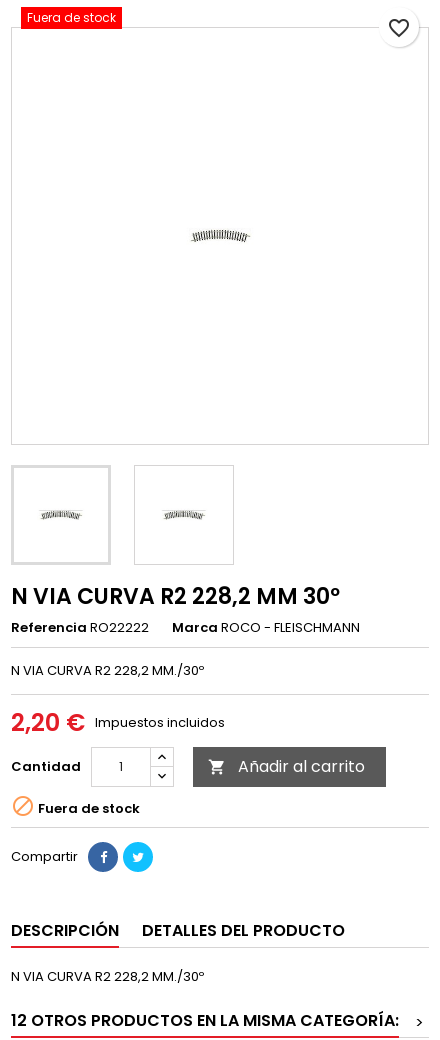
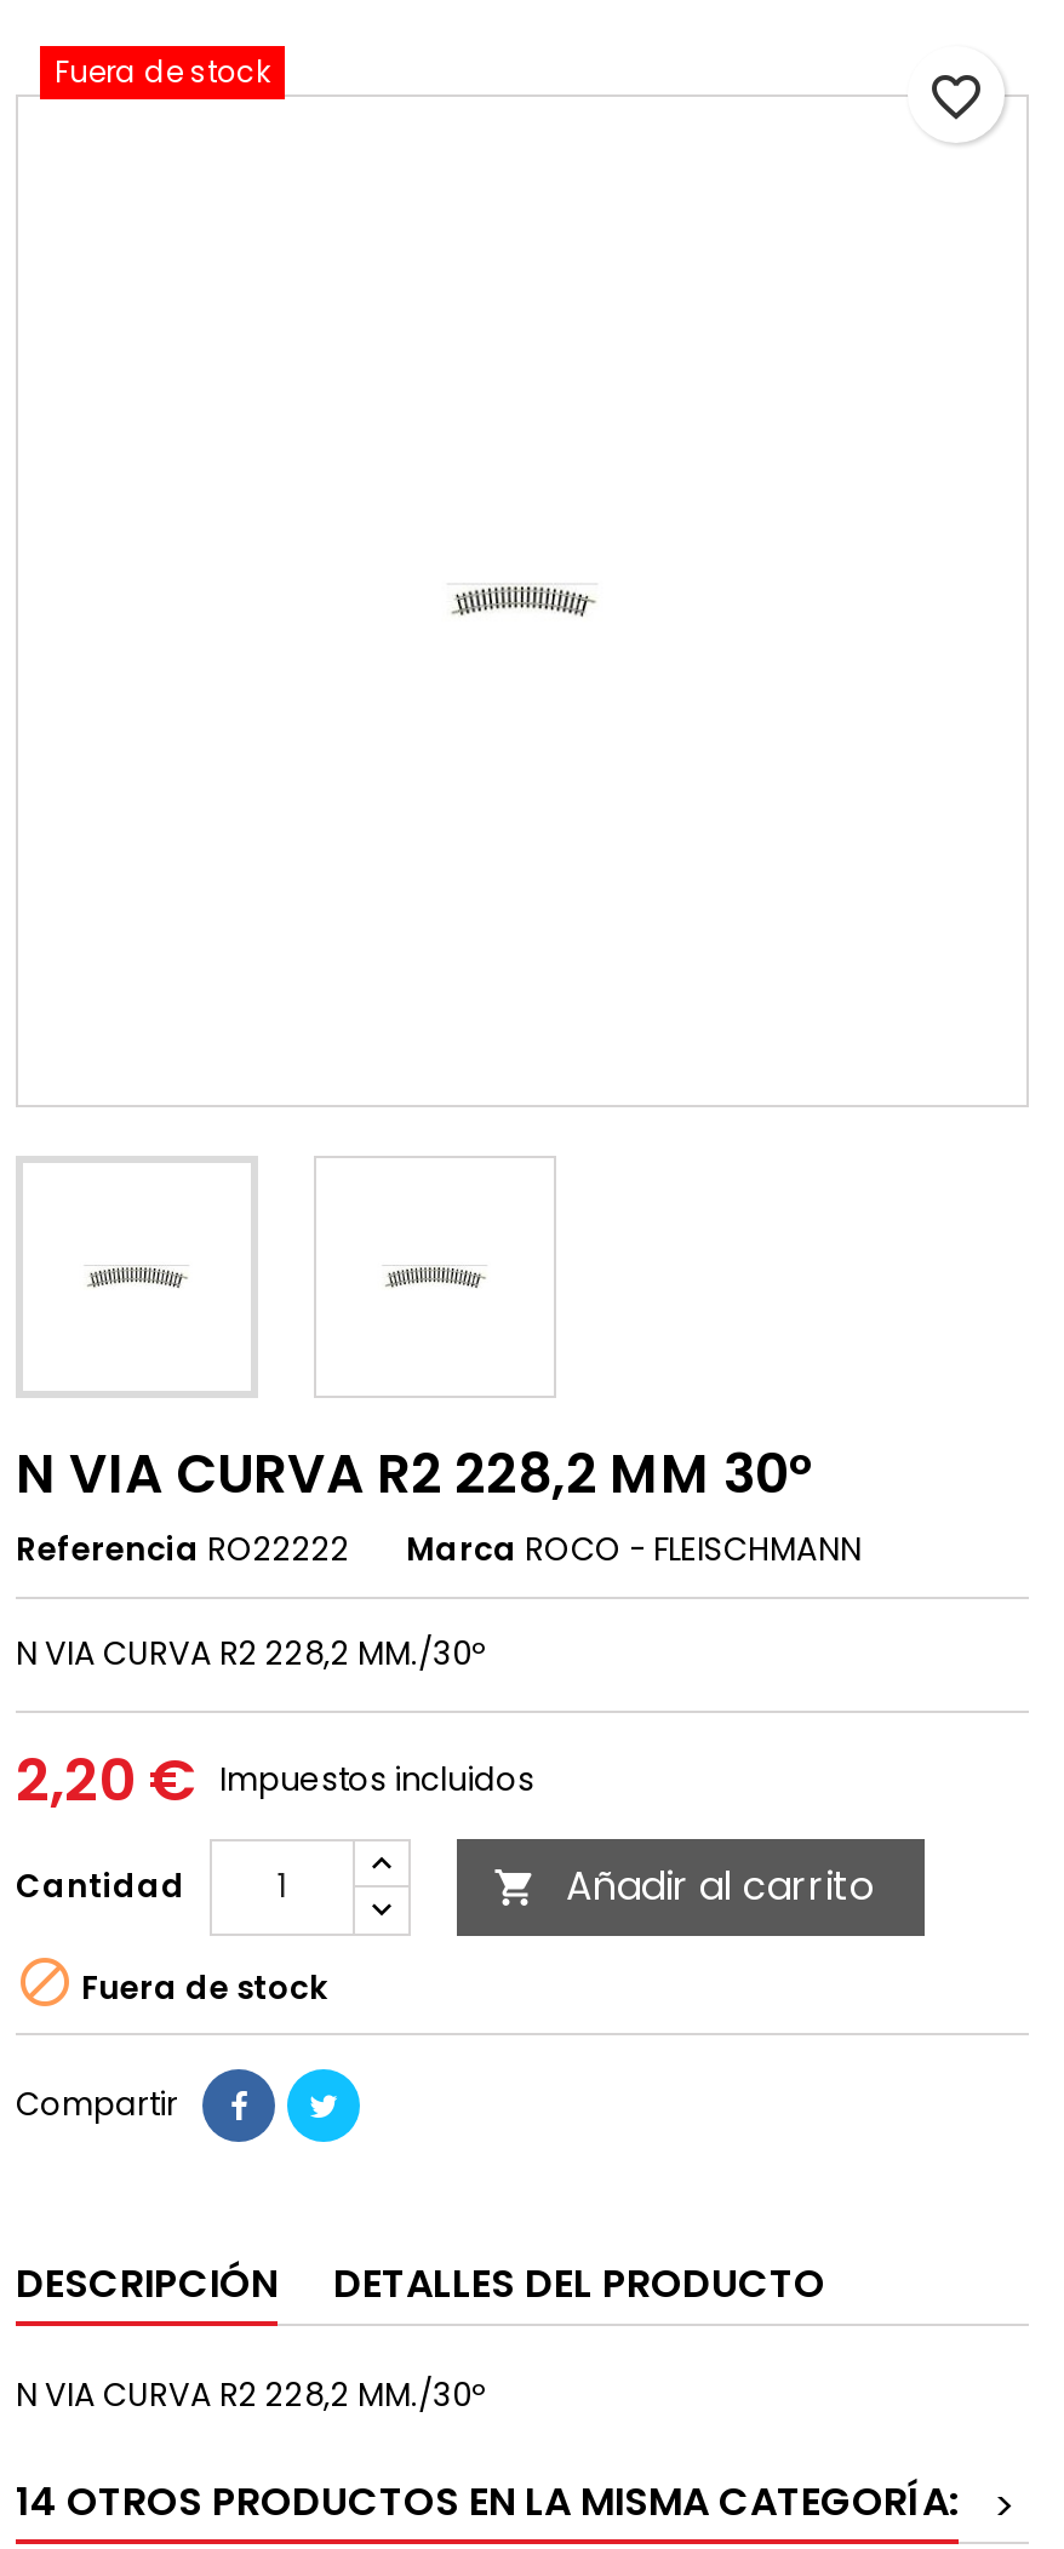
[11,1009,399,1032] 12 OTROS PRODUCTOS EN LA MISMA CATEGORÍA: -> [16,2475,959,2530] 14 OTROS PRODUCTOS EN LA MISMA CATEGORÍA:

